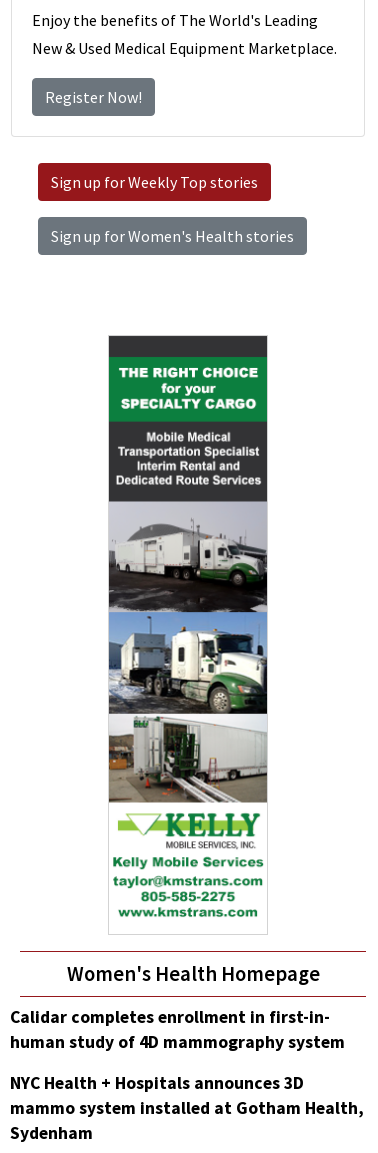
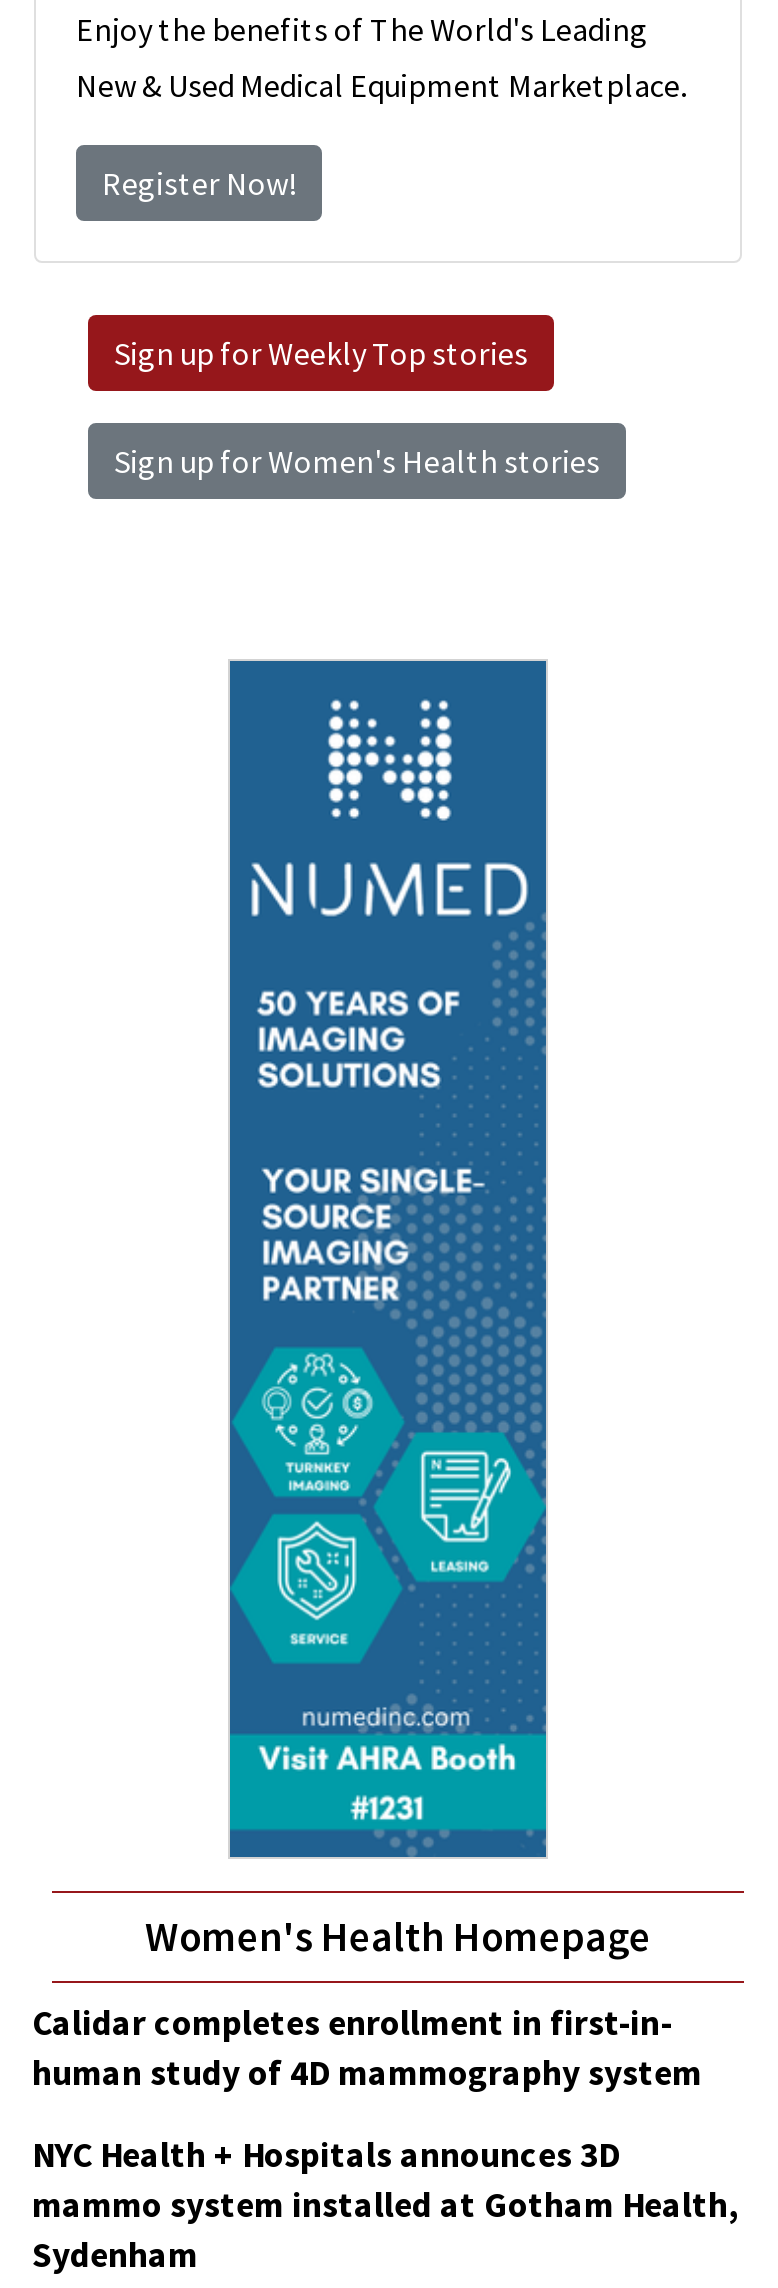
[108,336,268,934] [image] -> [228,661,548,1859] [image]

